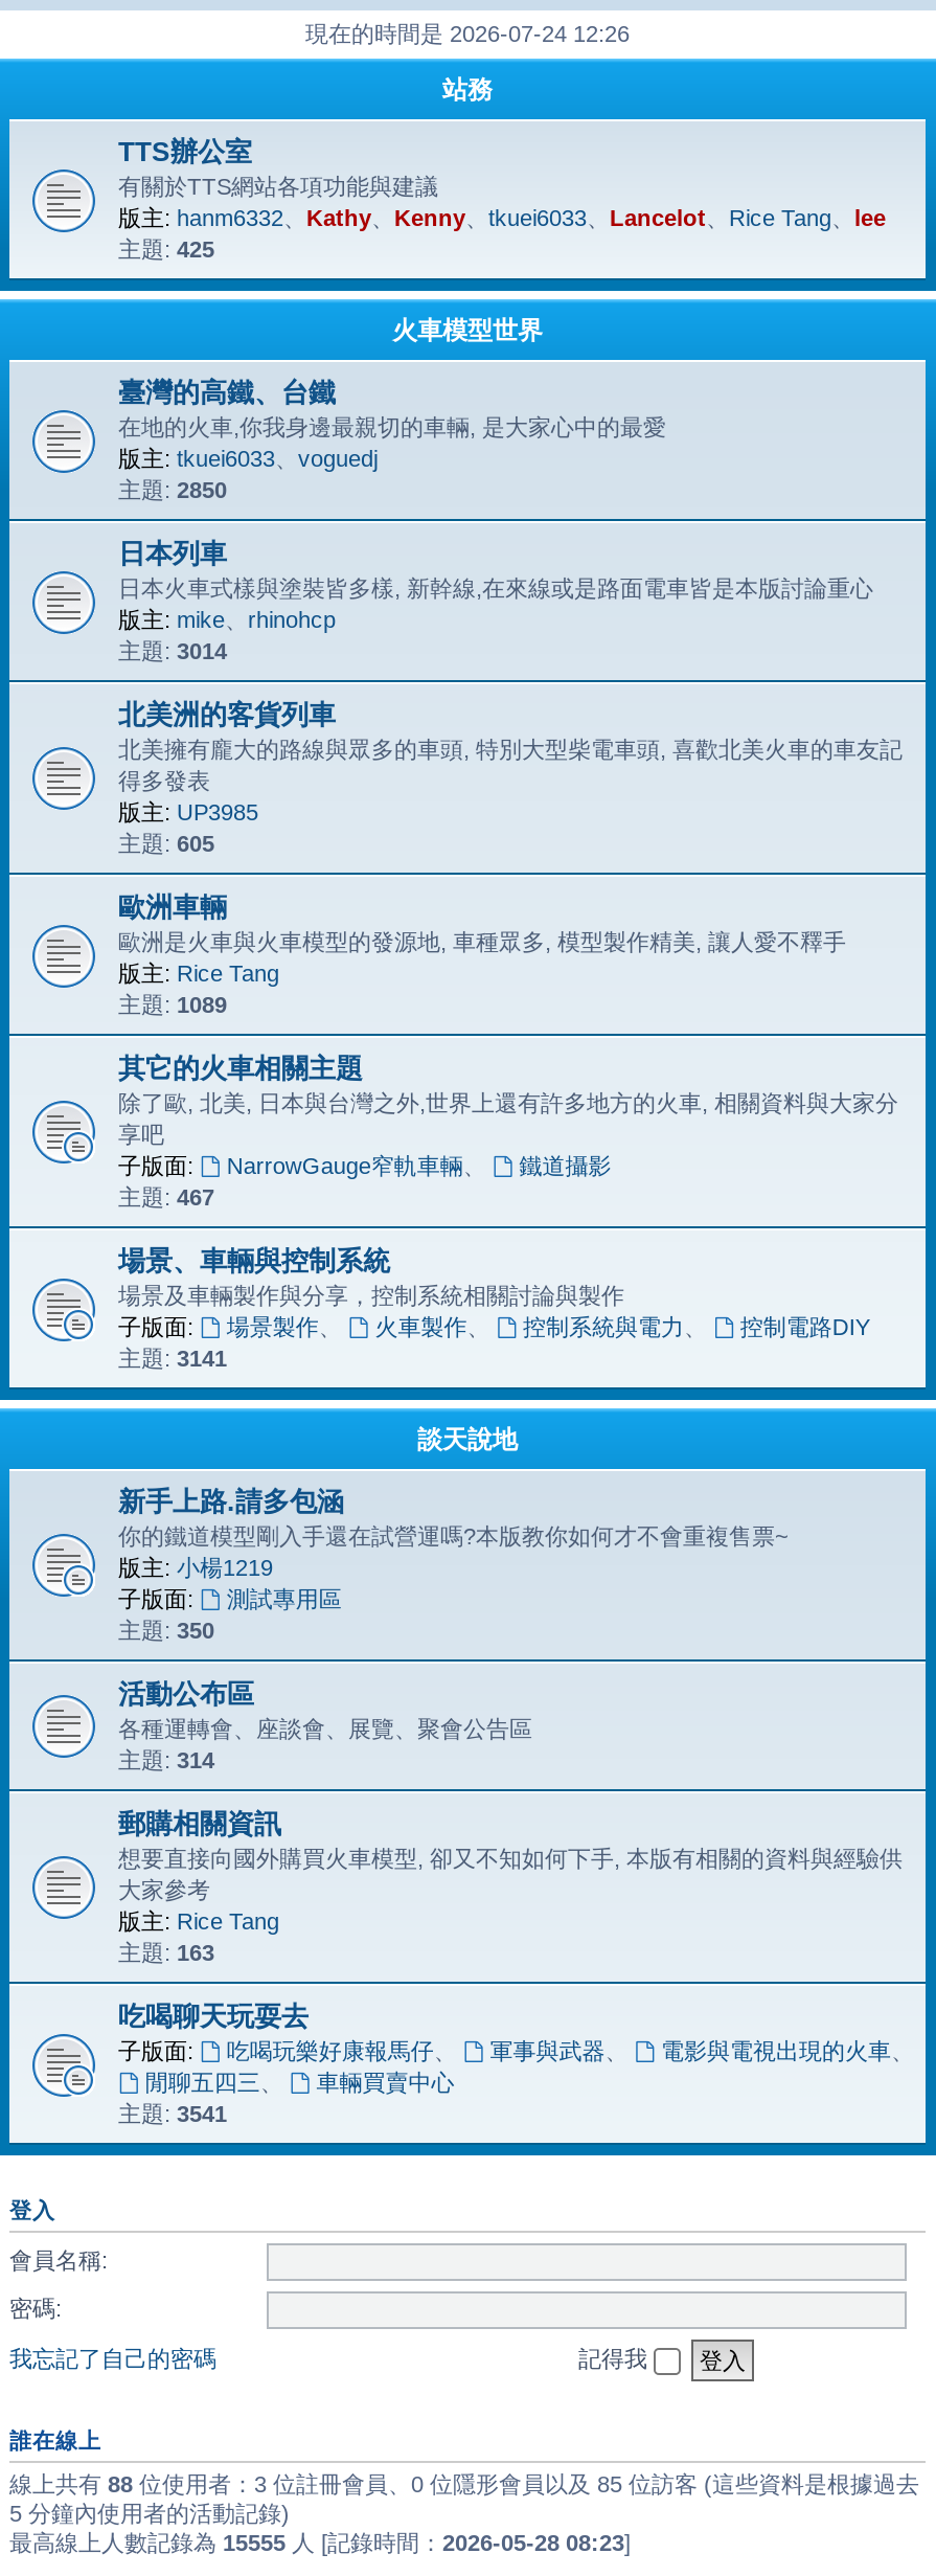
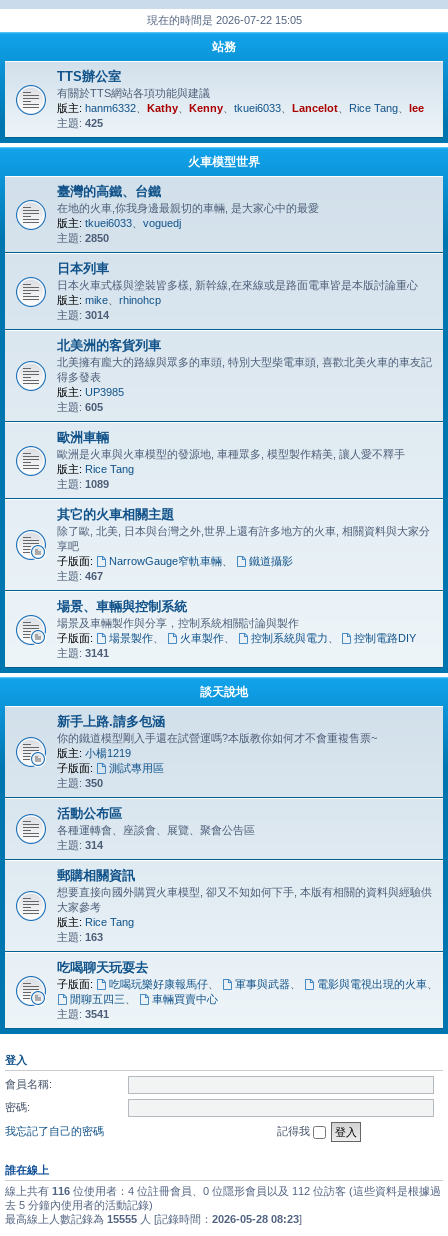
[305,21,630,46] 現在的時間是 2026-07-24 12:26 -> [146,14,301,26] 現在的時間是 2026-07-22 15:05
[9,2471,919,2526] 線上共有88位使用者：3 位註冊會員、0 位隱形會員以及 85 位訪客 (這些資料是根據過去 | 5 分鐘內使用者的活動記錄) -> [5,1185,441,1211] 線上共有116位使用者：4 位註冊會員、0 位隱形會員以及 112 位訪客 (這些資料是根據過 | 去 5 分鐘內使用者的活動記錄)

